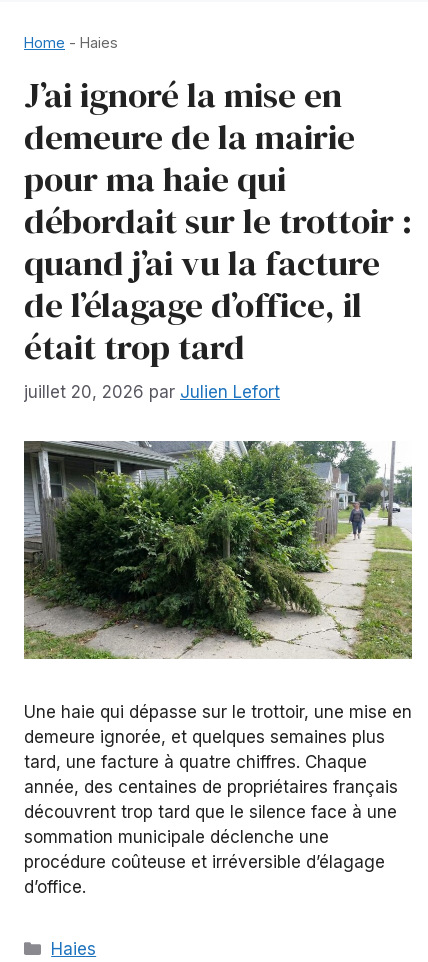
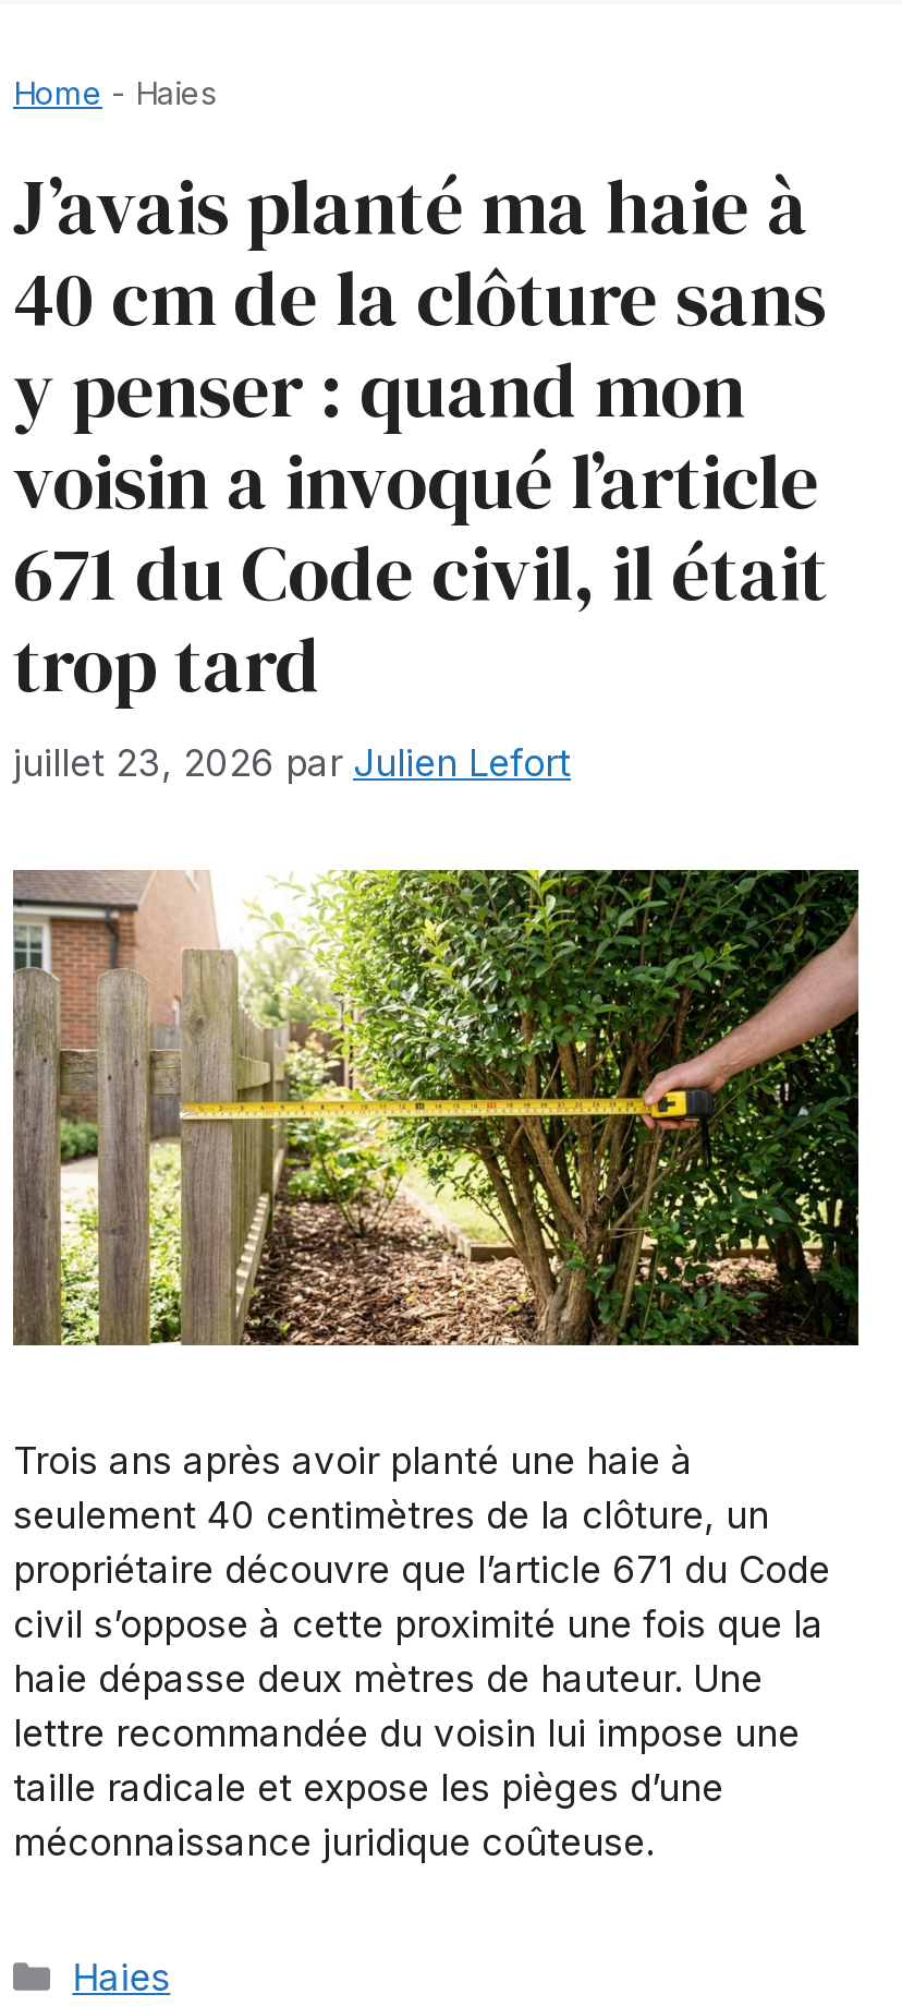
[24,71,412,402] J’ai ignoré la mise en | demeure de la mairie | pour ma haie qui | débordait sur le trottoir : | quand j’ai vu la facture | de l’élagage d’office, il | était trop tard | juillet 20, 2026 par Julien Lefort -> [13,155,828,785] J’avais planté ma haie à | 40 cm de la clôture sans | y penser : quand mon | voisin a invoqué l’article | 671 du Code civil, il était | trop tard | juillet 23, 2026 par Julien Lefort
[24,440,413,660] [image] -> [13,868,861,1348] [image]
[24,702,412,897] Une haie qui dépasse sur le trottoir, une mise en | demeure ignorée, et quelques semaines plus | tard, une facture à quatre chiffres. Chaque | année, des centaines de propriétaires français | découvrent trop tard que le silence face à une | sommation municipale déclenche une | procédure coûteuse et irréversible d’élagage | d’office. -> [13,1439,830,1864] Trois ans après avoir planté une haie à | seulement 40 centimètres de la clôture, un | propriétaire découvre que l’article 671 du Code | civil s’oppose à cette proximité une fois que la | haie dépasse deux mètres de hauteur. Une | lettre recommandée du voisin lui impose une | taille radicale et expose les pièges d’une | méconnaissance juridique coûteuse.

